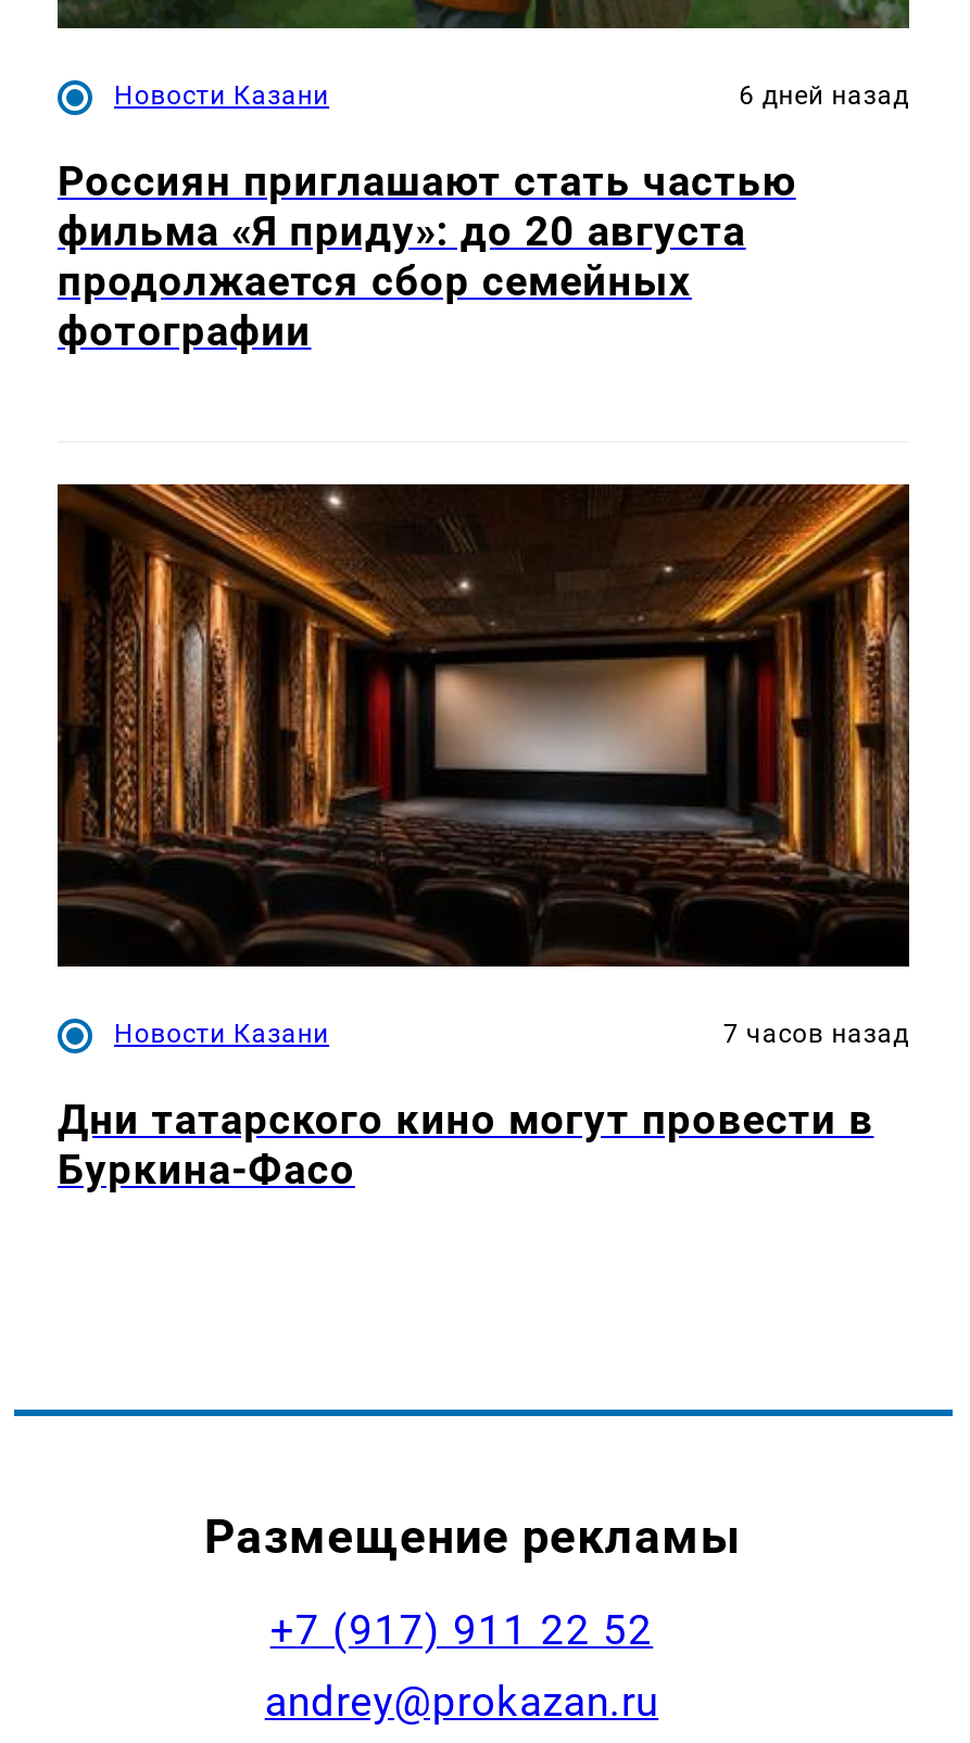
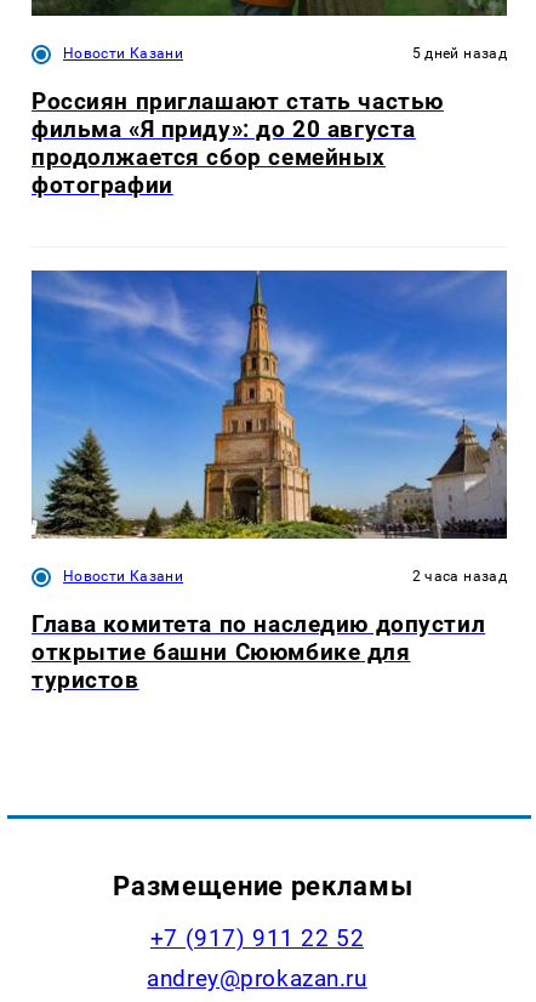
[739,80,909,110] 6 дней назад -> [412,45,507,62] 5 дней назад
[55,482,911,1048] [image] | 7 часов назад -> [30,269,508,585] [image] | 2 часа назад
[58,1094,874,1193] Дни татарского кино могут провести в | Буркина-Фасо -> [32,611,485,694] Глава комитета по наследию допустил | открытие башни Сююмбике для | туристов

